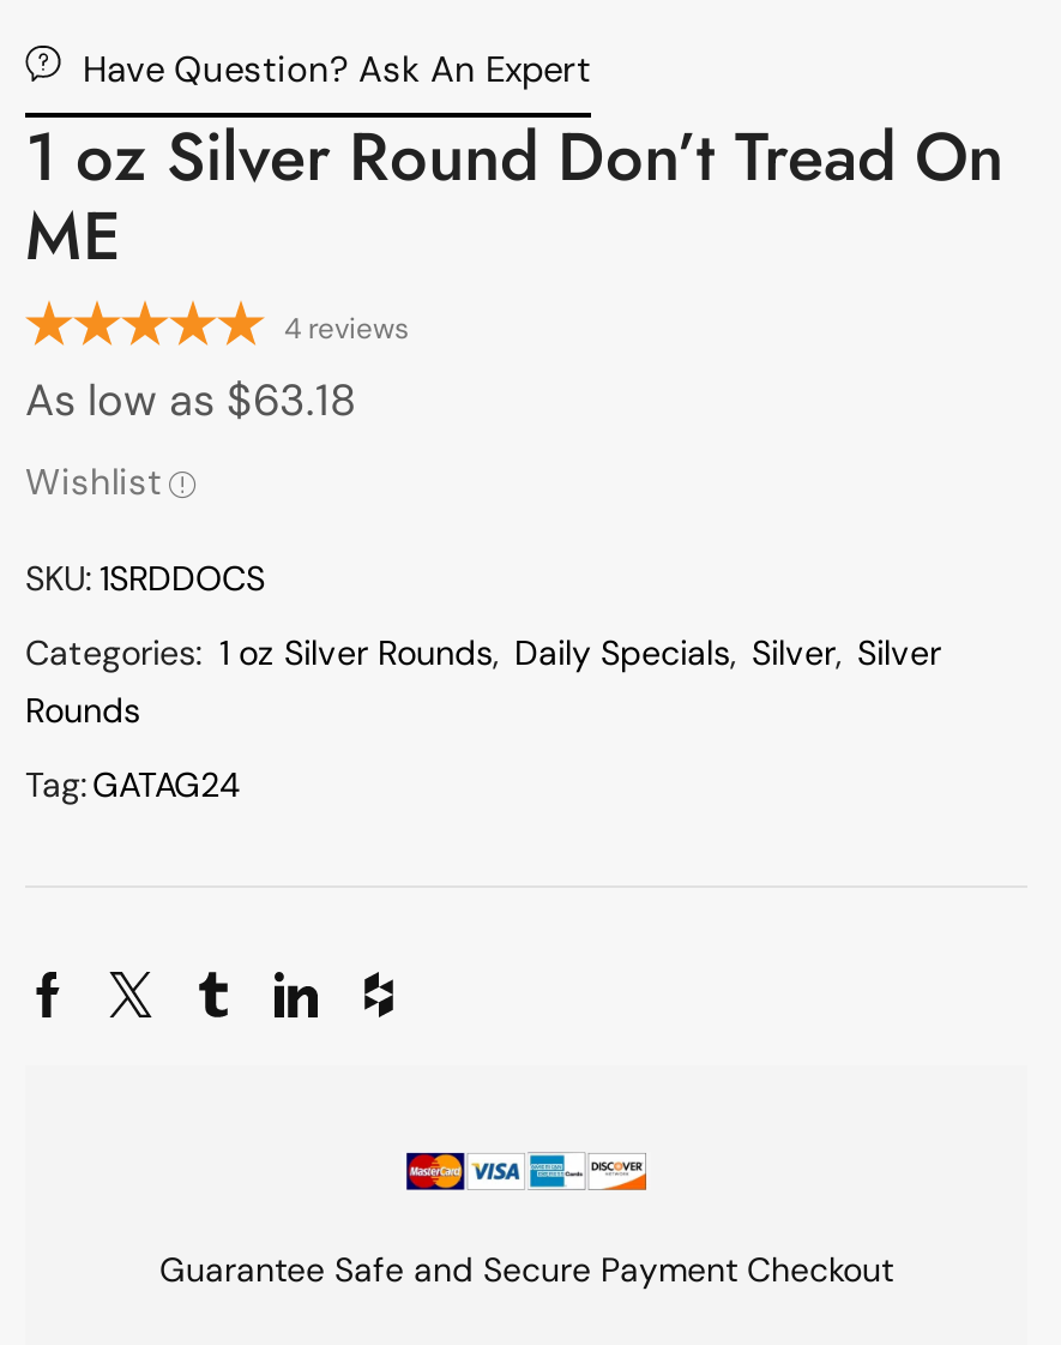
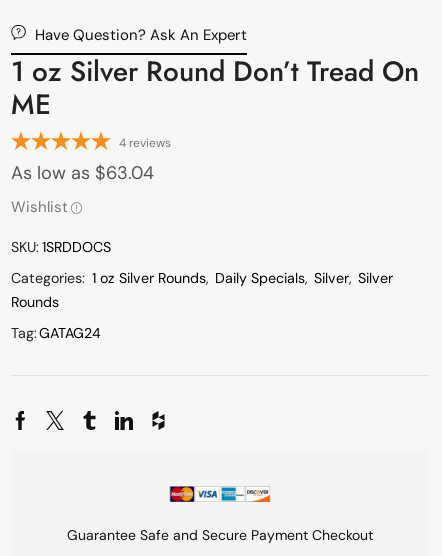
[25,372,356,430] As low as $63.18 -> [11,161,154,185] As low as $63.04

